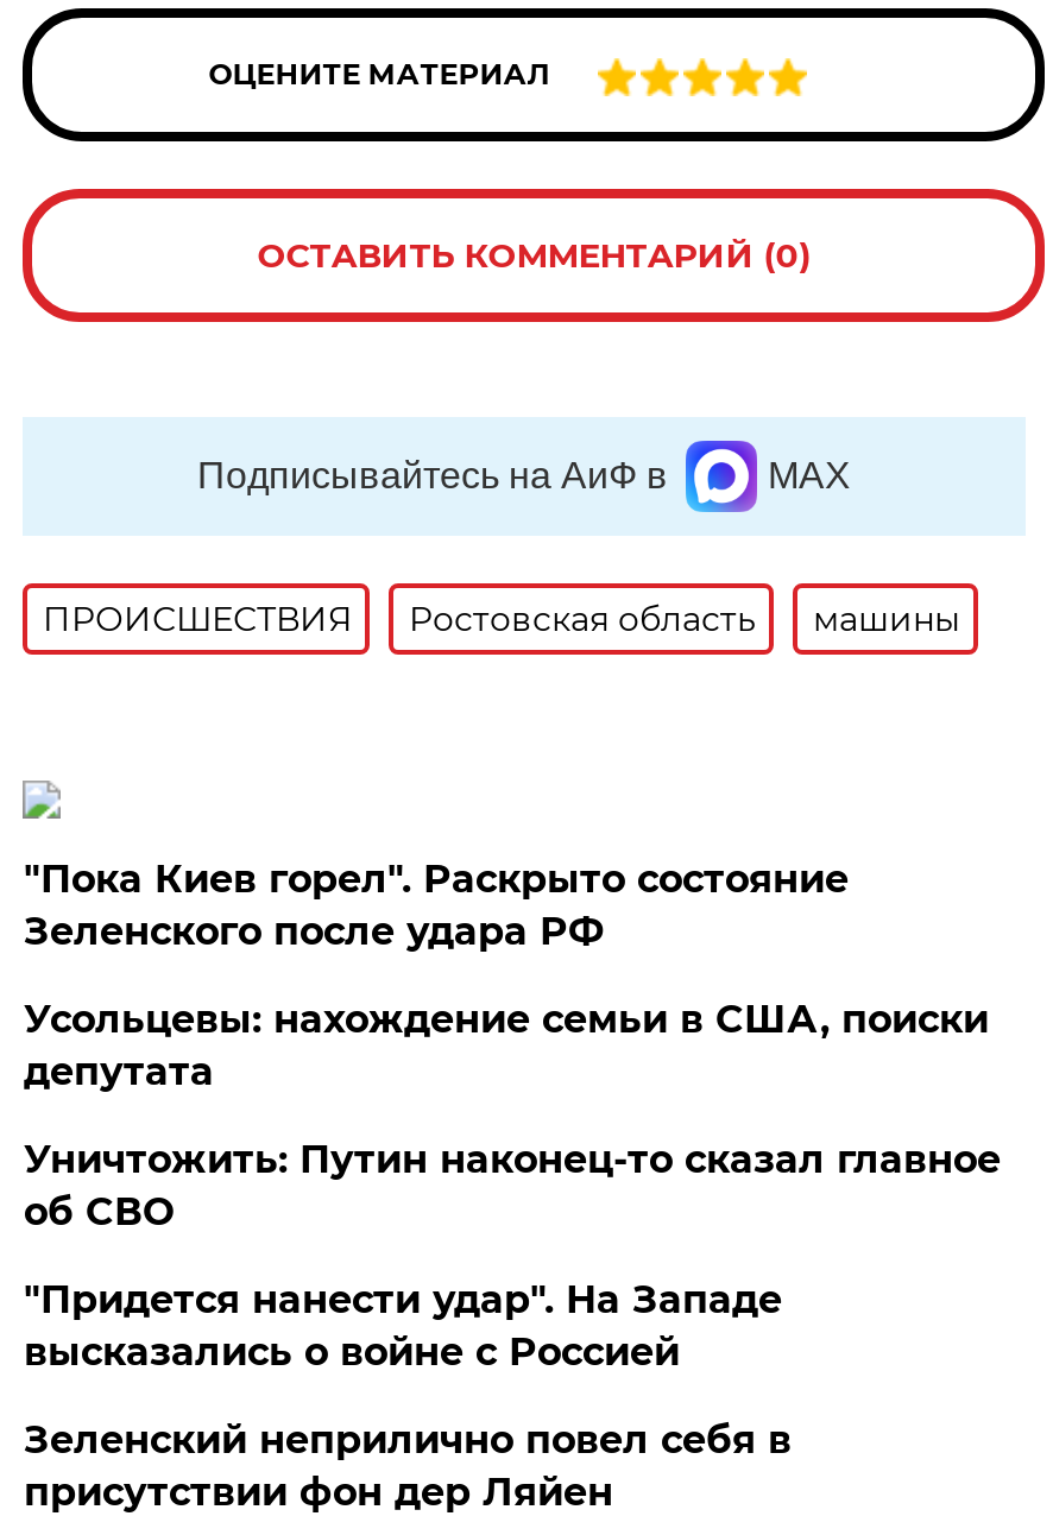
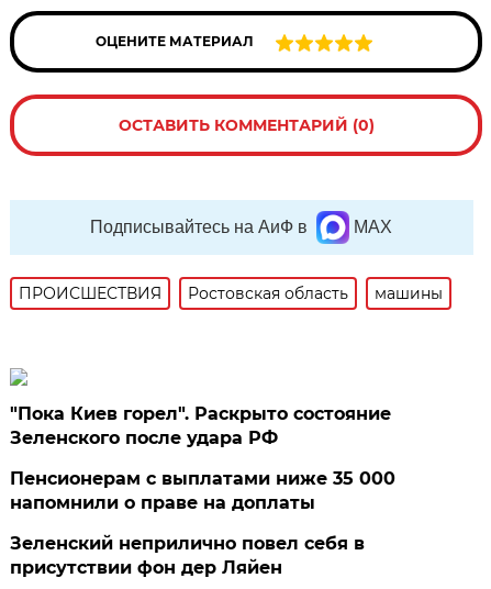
[24,997,1000,1375] Усольцевы: нахождение семьи в США, поиски | депутата | Уничтожить: Путин наконец-то сказал главное | об СВО | "Придется нанести удар". На Западе | высказались о войне с Россией -> [10,468,396,513] Пенсионерам с выплатами ниже 35 000 | напомнили о праве на доплаты

